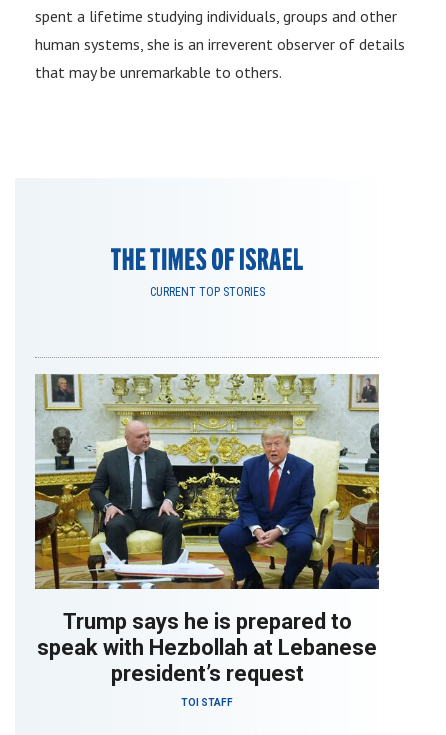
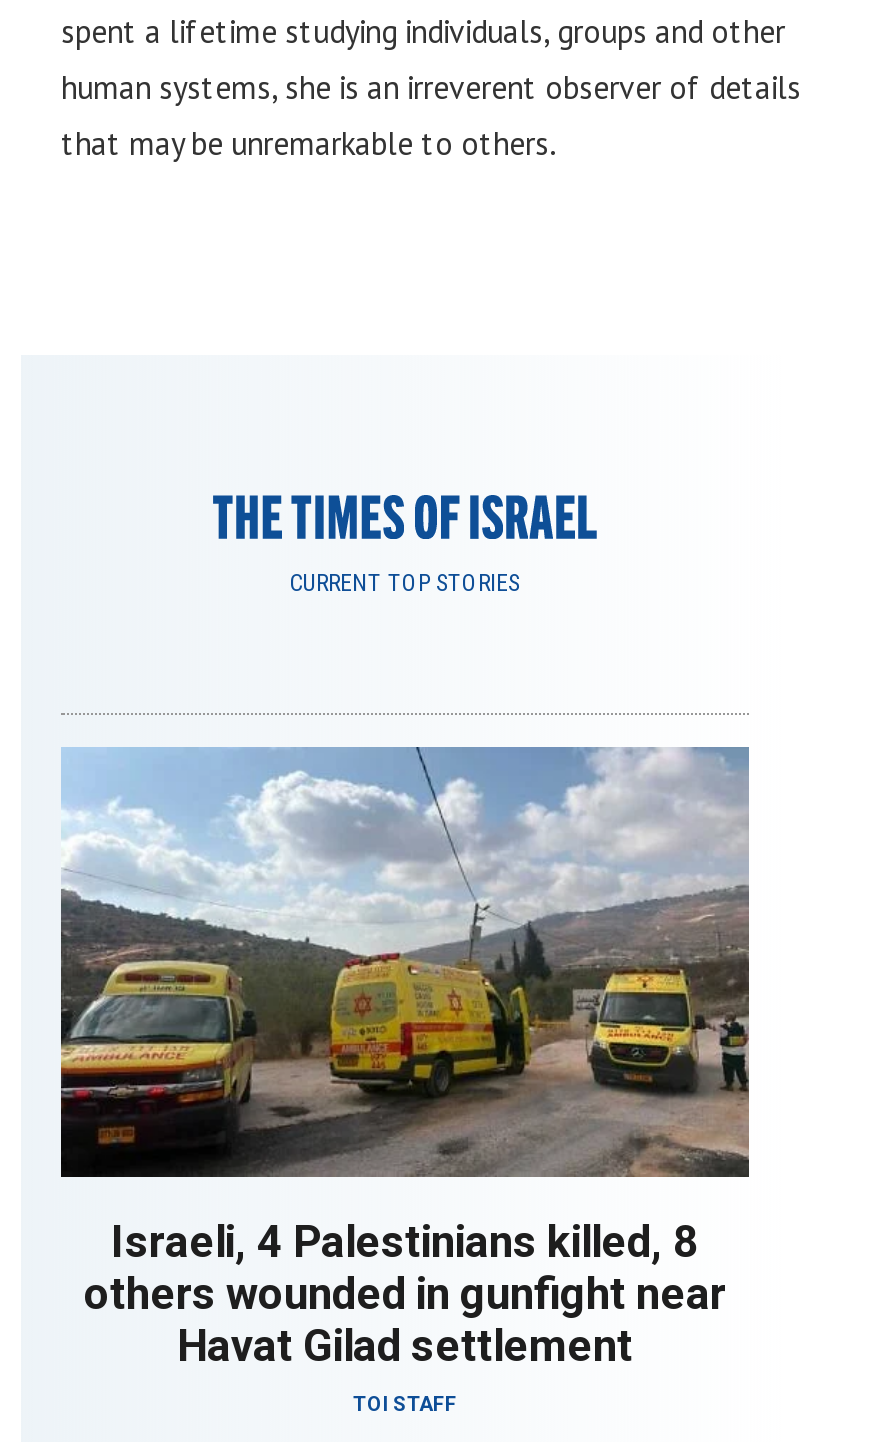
[34,373,380,686] [image] | Trump says he is prepared to | speak with Hezbollah at Lebanese | president’s request -> [59,745,751,1371] [image] | Israeli, 4 Palestinians killed, 8 | others wounded in gunfight near | Havat Gilad settlement

